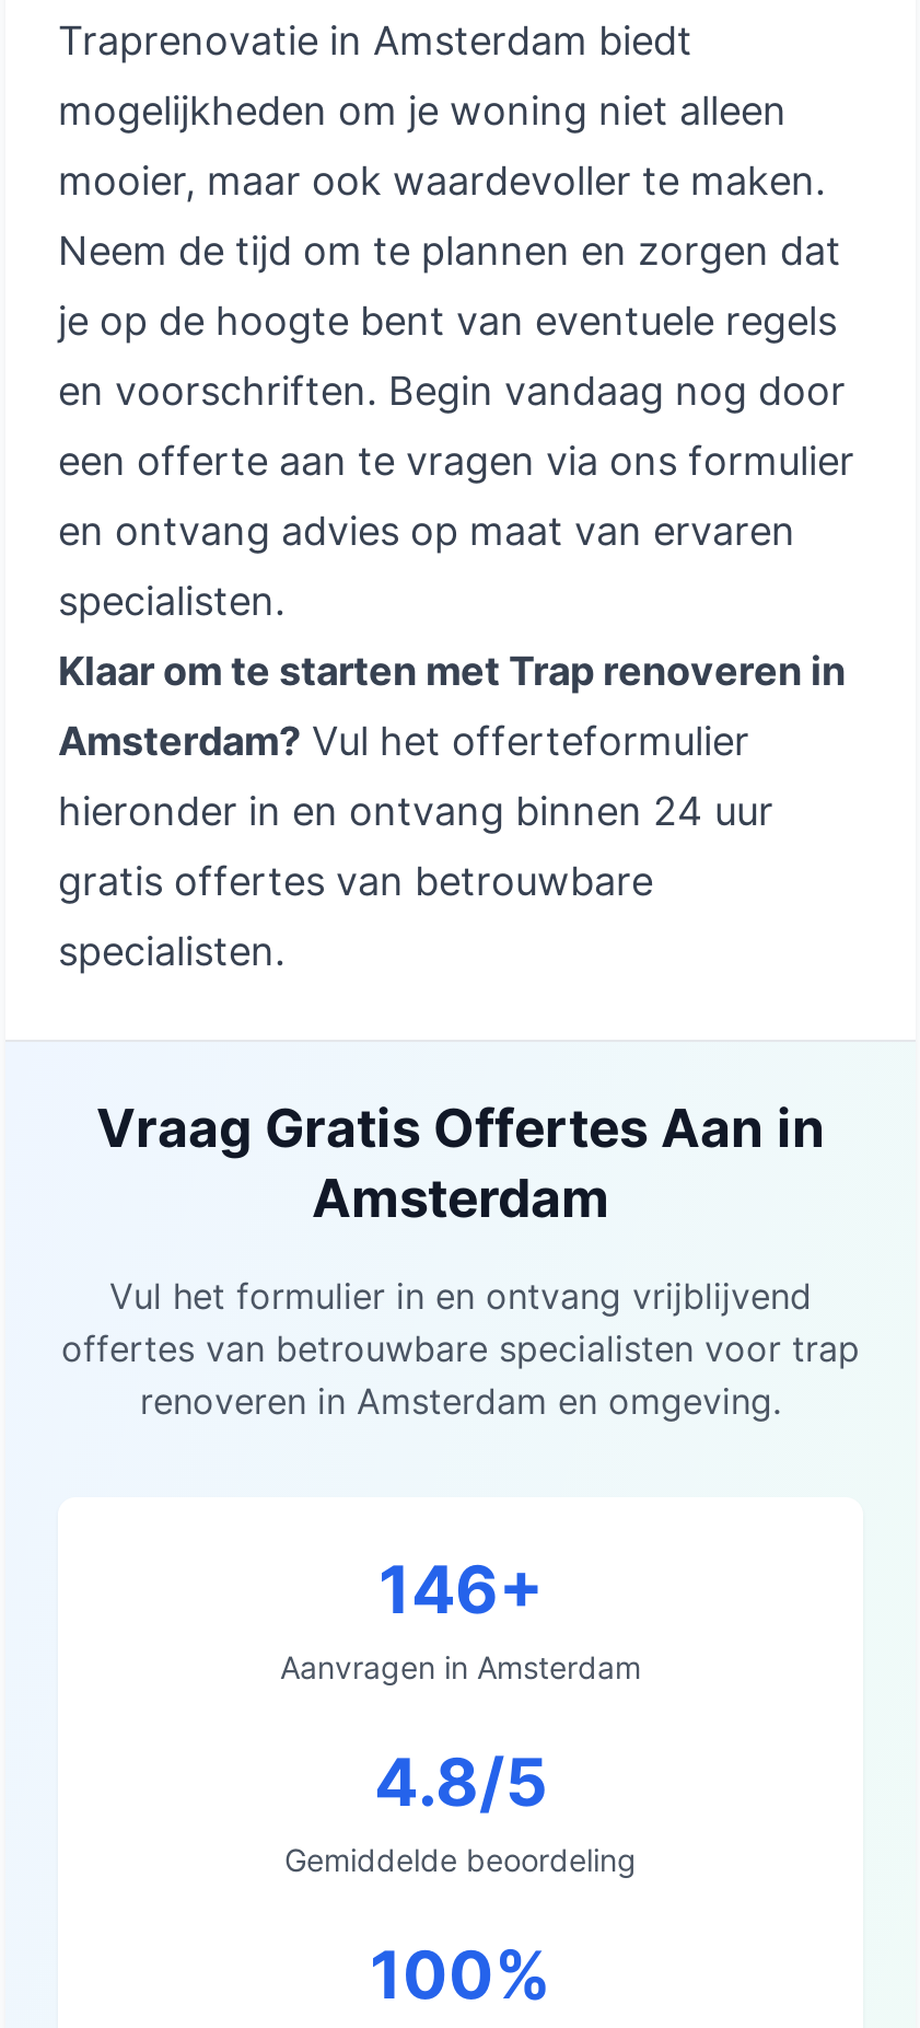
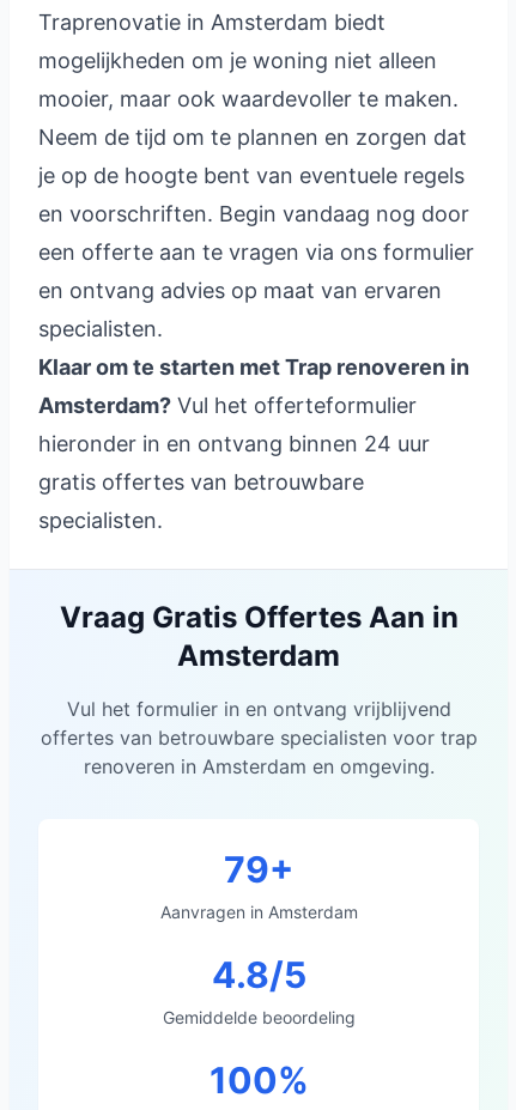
[379,1550,543,1629] 146+ -> [224,848,293,891] 79+

